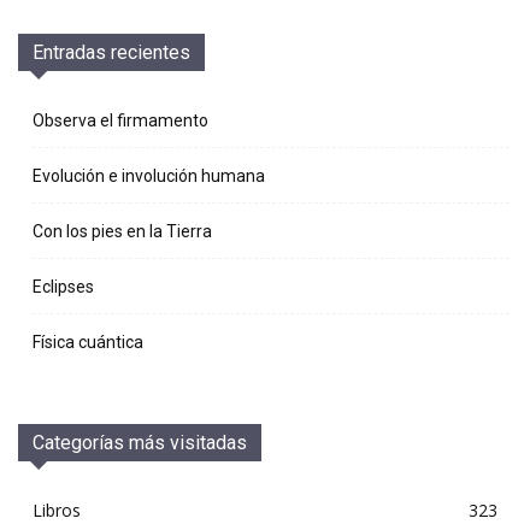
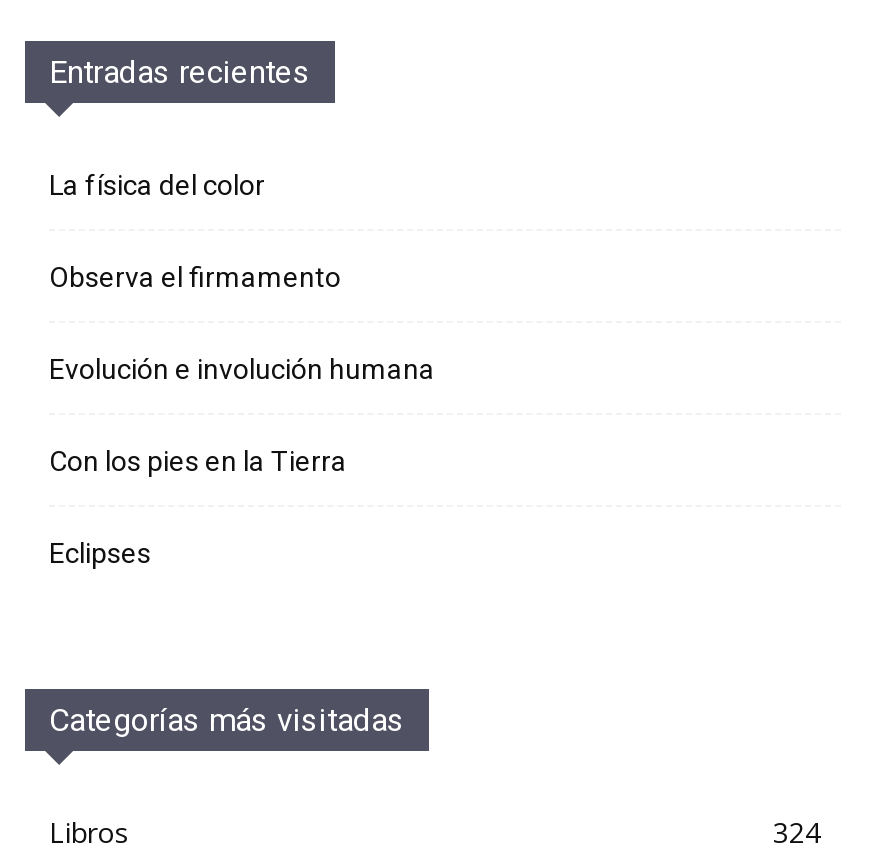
none -> [49,169,265,201] La física del color
moved [33,111,265,296] -> [49,261,435,569]: Observa el firmamento | Evolución e involución humana | Con los pies en la Tierra | Eclipses
[33,332,143,352] Física cuántica -> none
[469,499,497,522] 323 -> [773,813,821,851] 324

